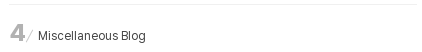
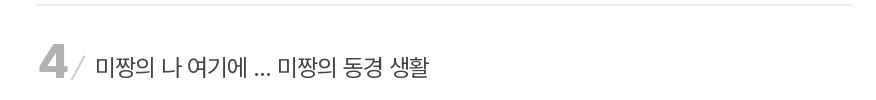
[38,29,146,43] Miscellaneous Blog -> [95,55,429,83] 미짱의 나 여기에 ... 미짱의 동경 생활

